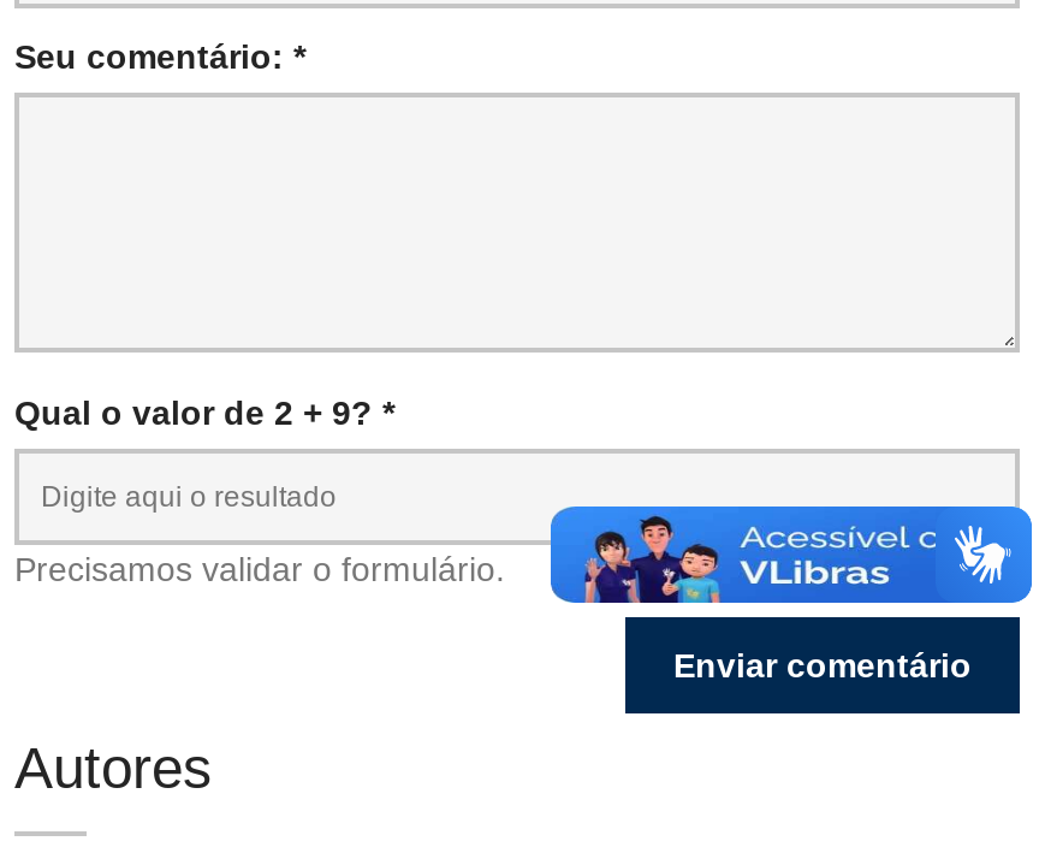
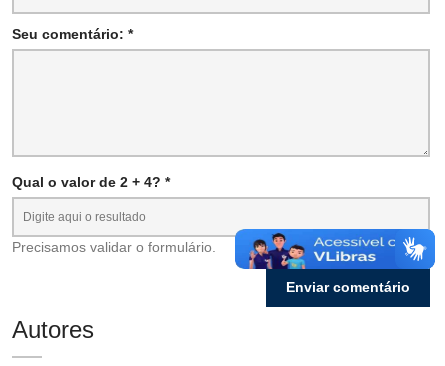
[14,393,394,431] Qual o valor de 2 + 9? * -> [12,174,170,190] Qual o valor de 2 + 4? *
[548,504,1034,622] [image] -> [234,221,436,270] [image]

